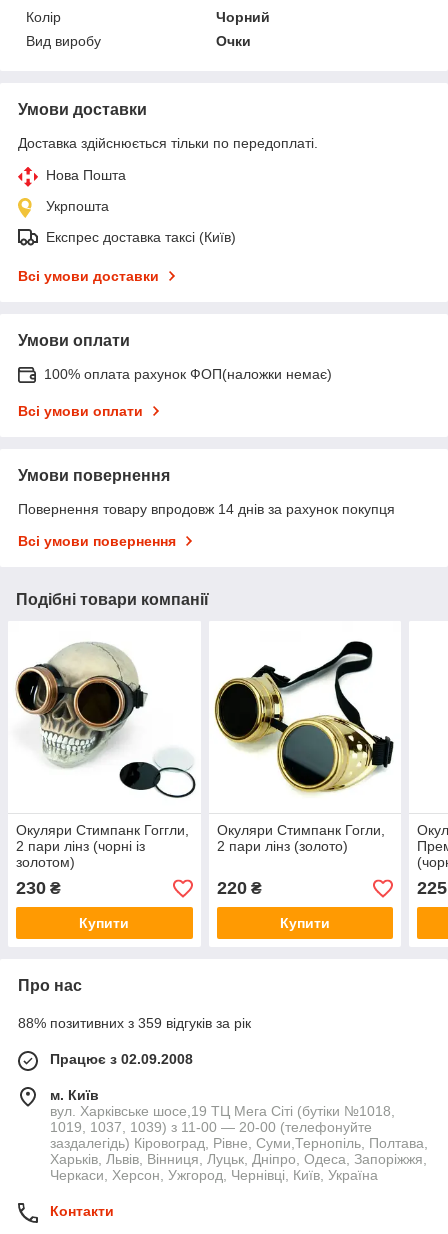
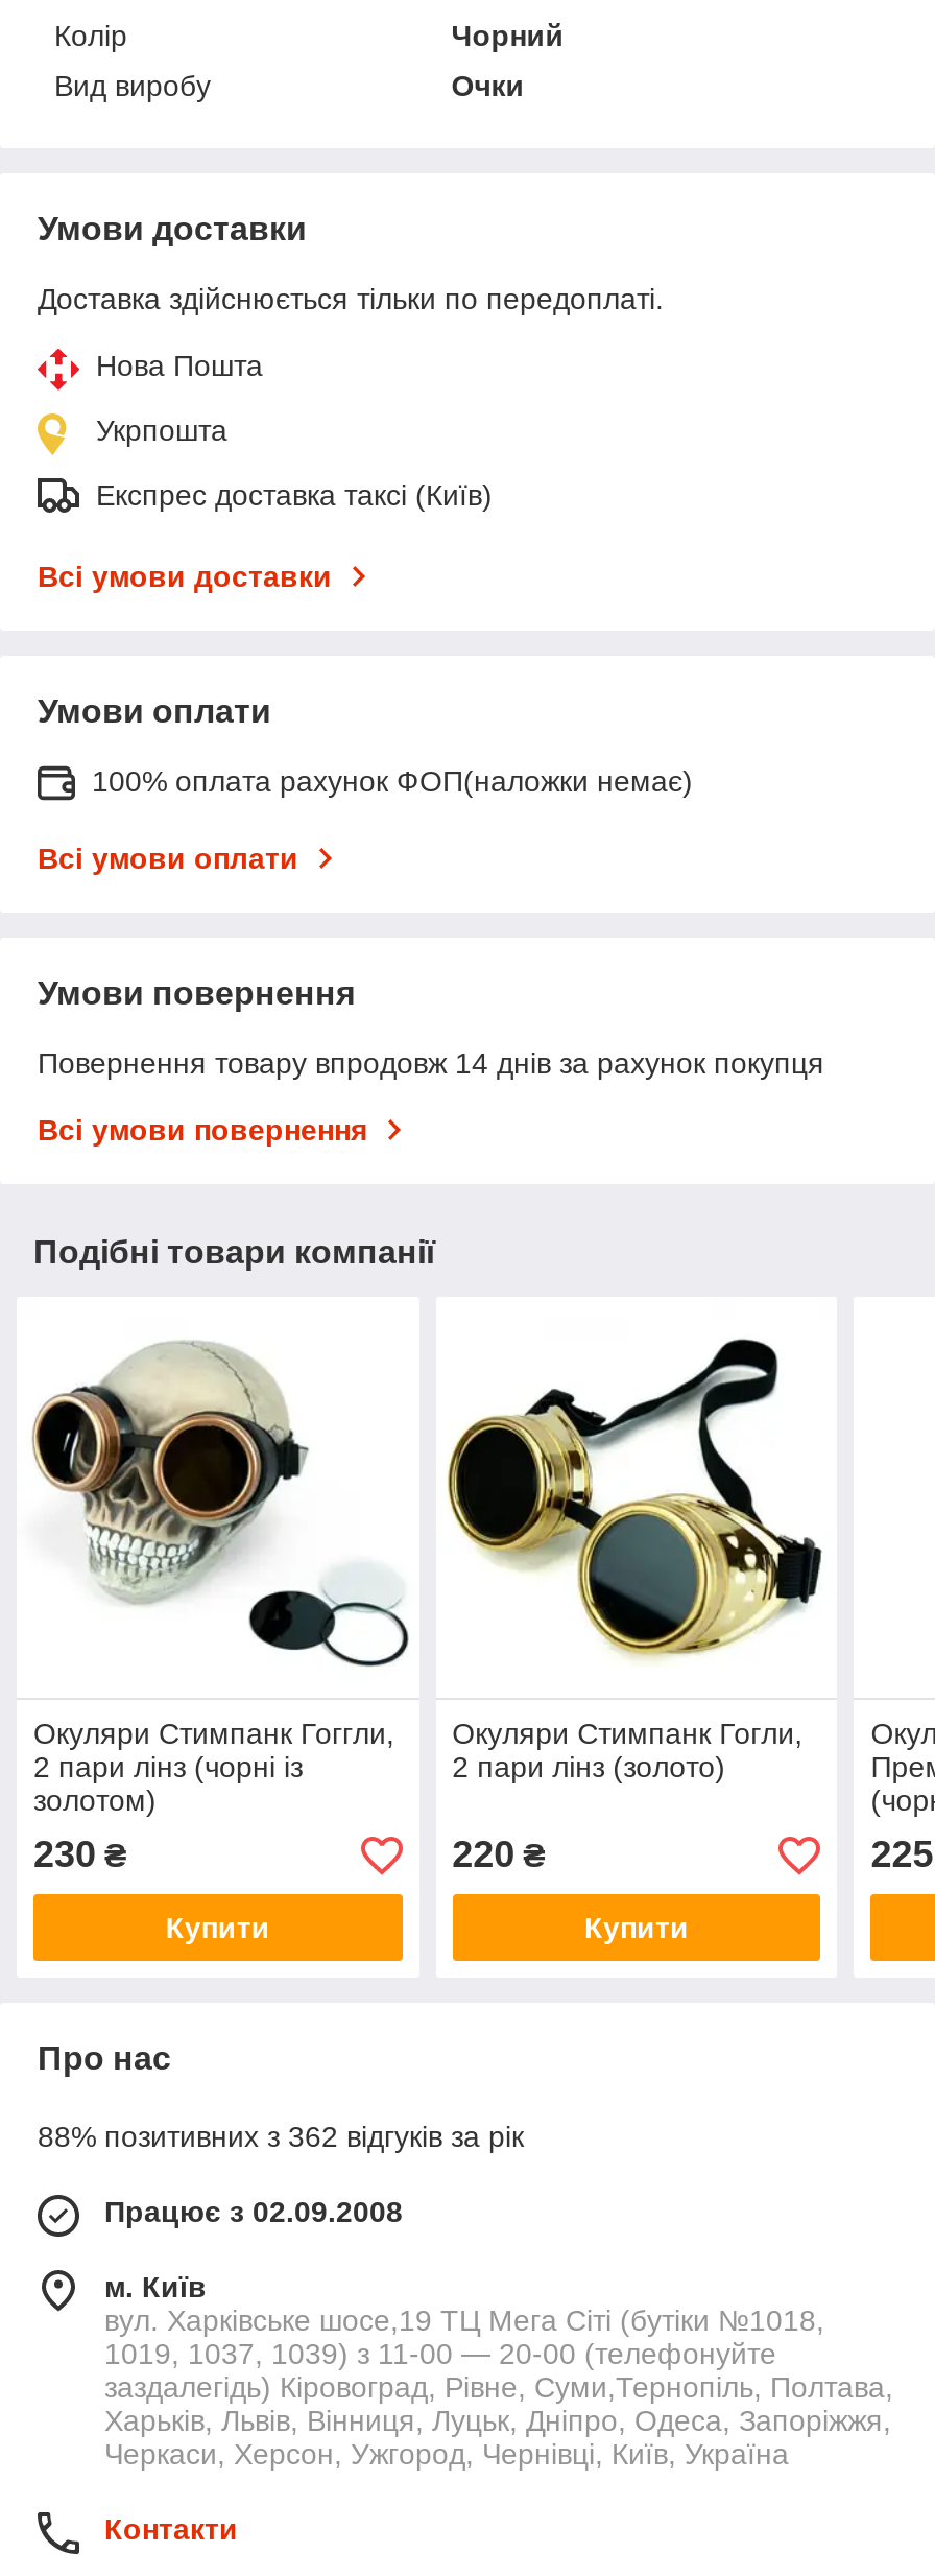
[18,1015,251,1031] 88% позитивних з 359 відгуків за рік -> [38,2121,524,2154] 88% позитивних з 362 відгуків за рік

